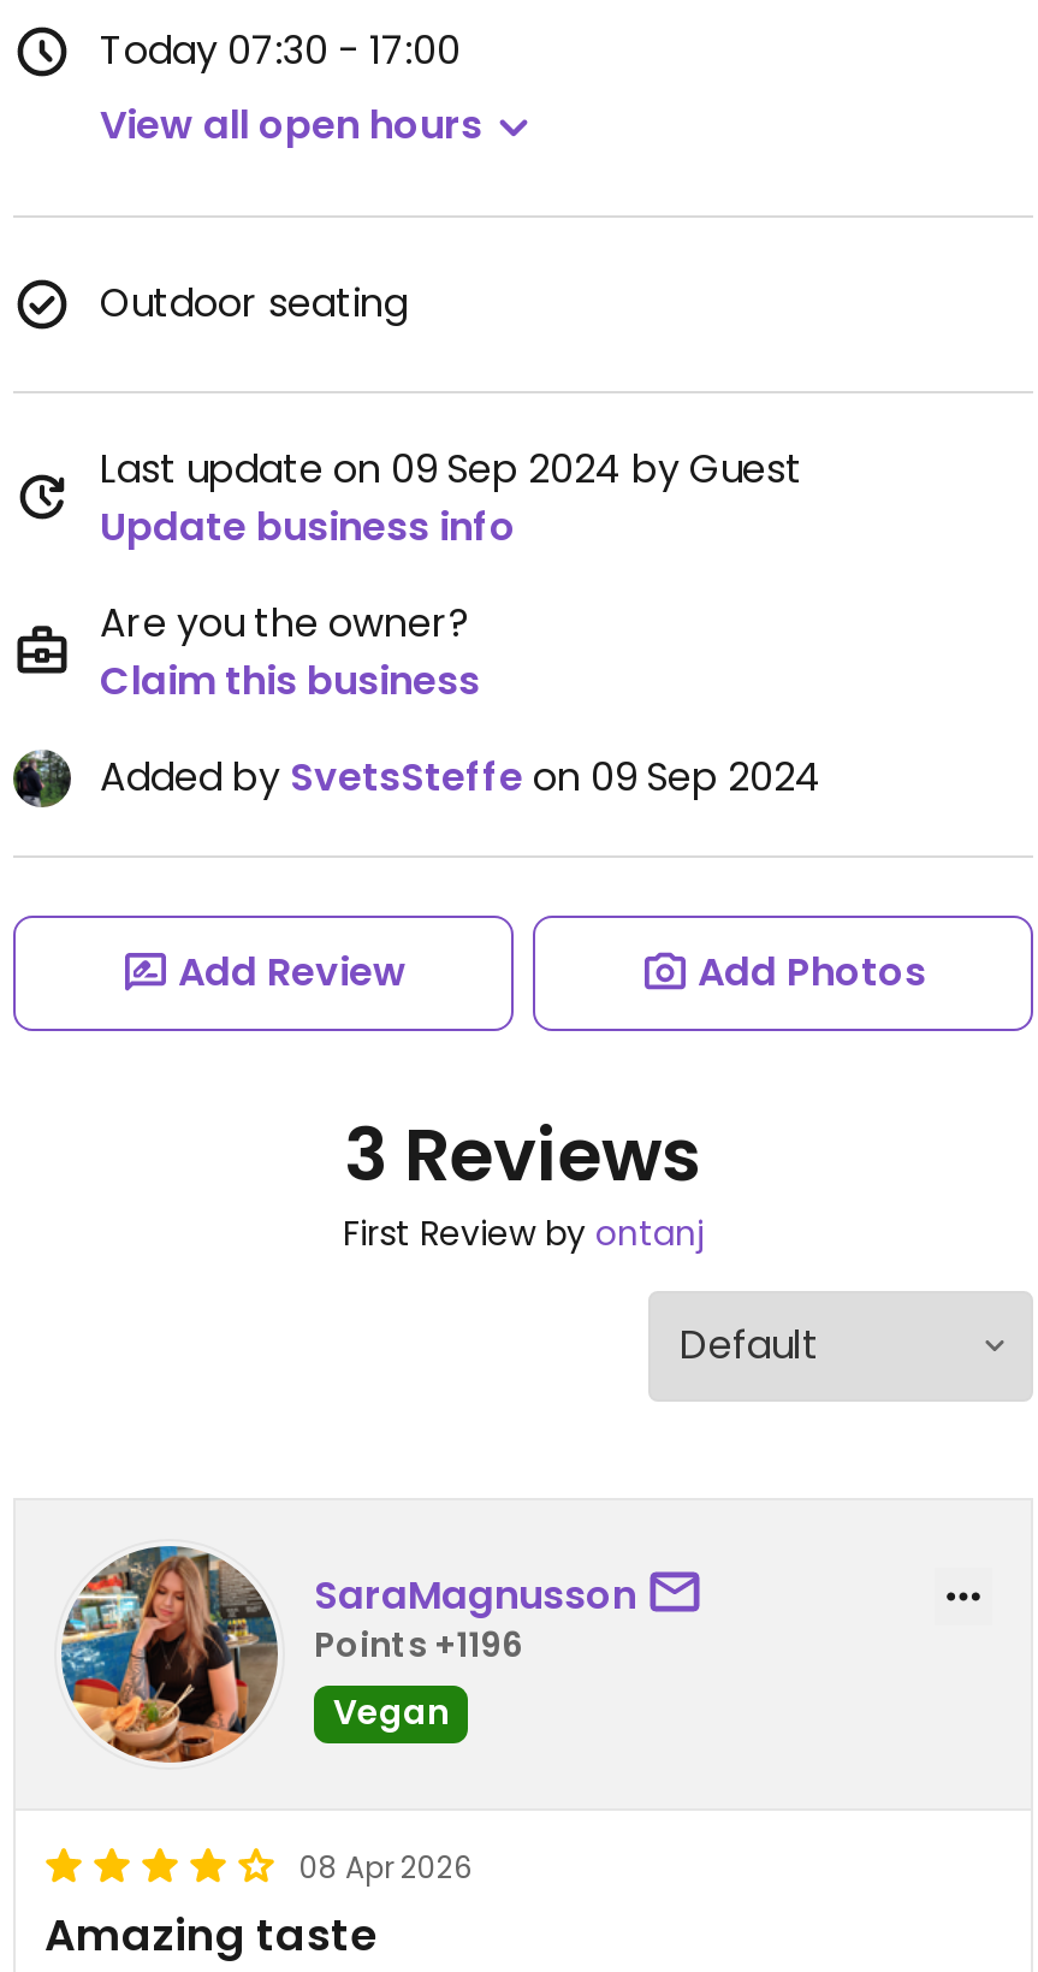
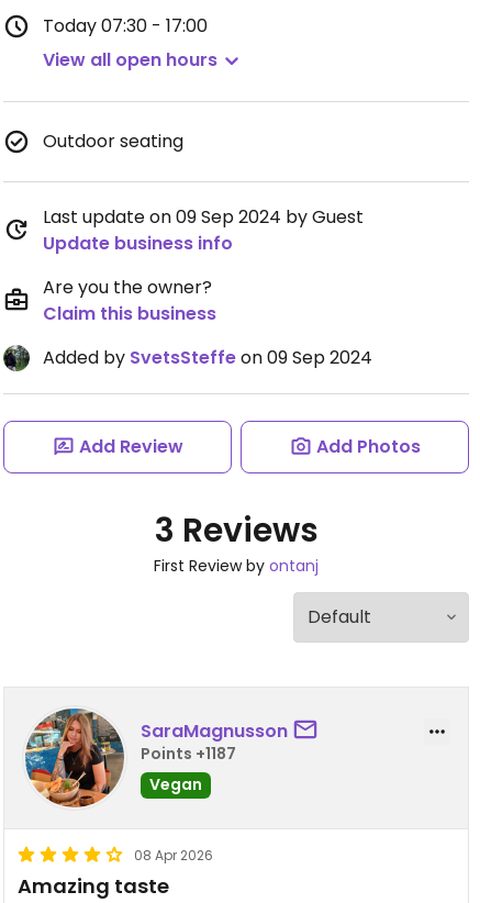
[314,1619,523,1668] Points +1196 -> [141,742,236,764] Points +1187

